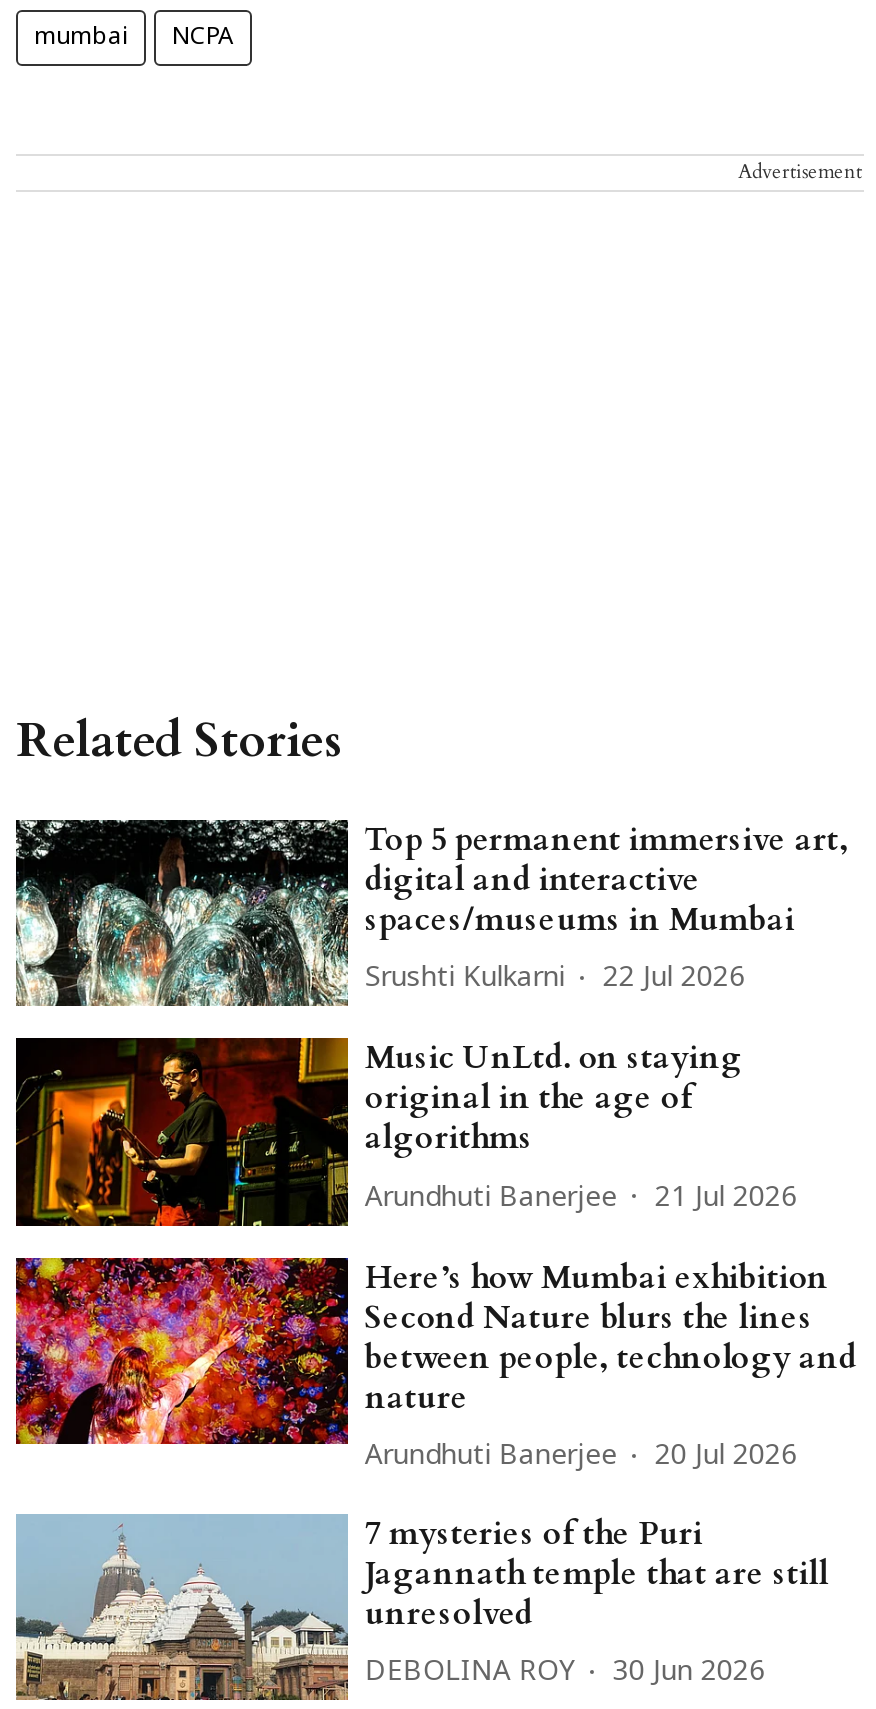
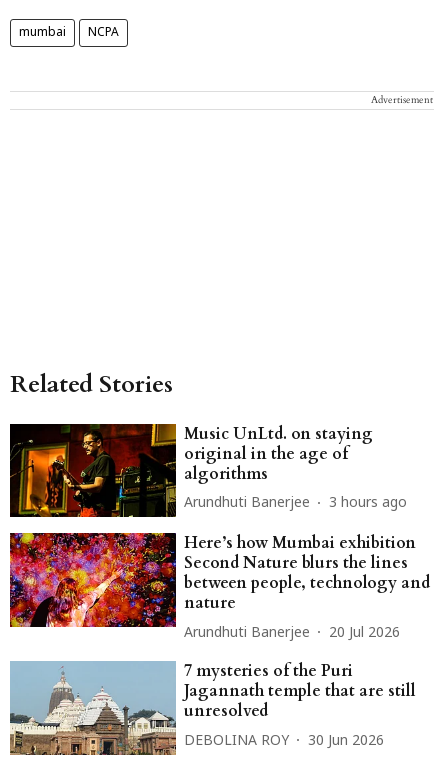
[14,817,849,1008] [image] | Top 5 permanent immersive art, | digital and interactive | spaces/museums in Mumbai | Srushti Kulkarni | 22 Jul 2026 -> none
[365,1181,797,1215] Arundhuti Banerjee 21 Jul 2026 -> [184,495,407,512] Arundhuti Banerjee 3 hours ago

